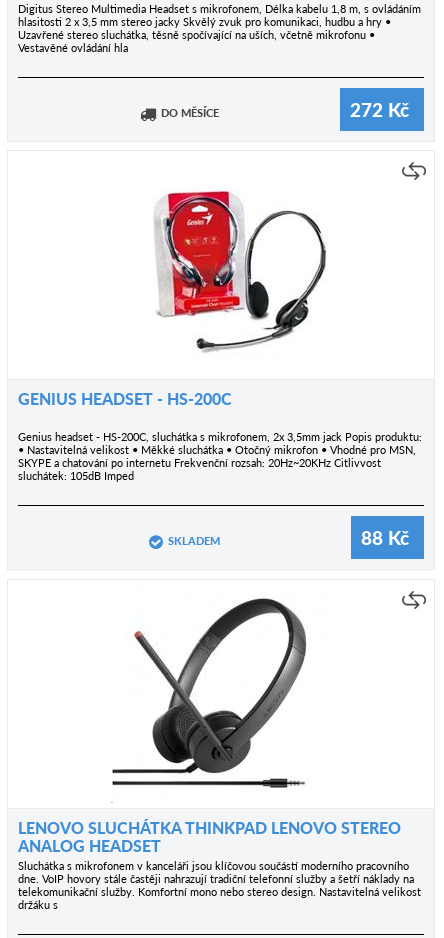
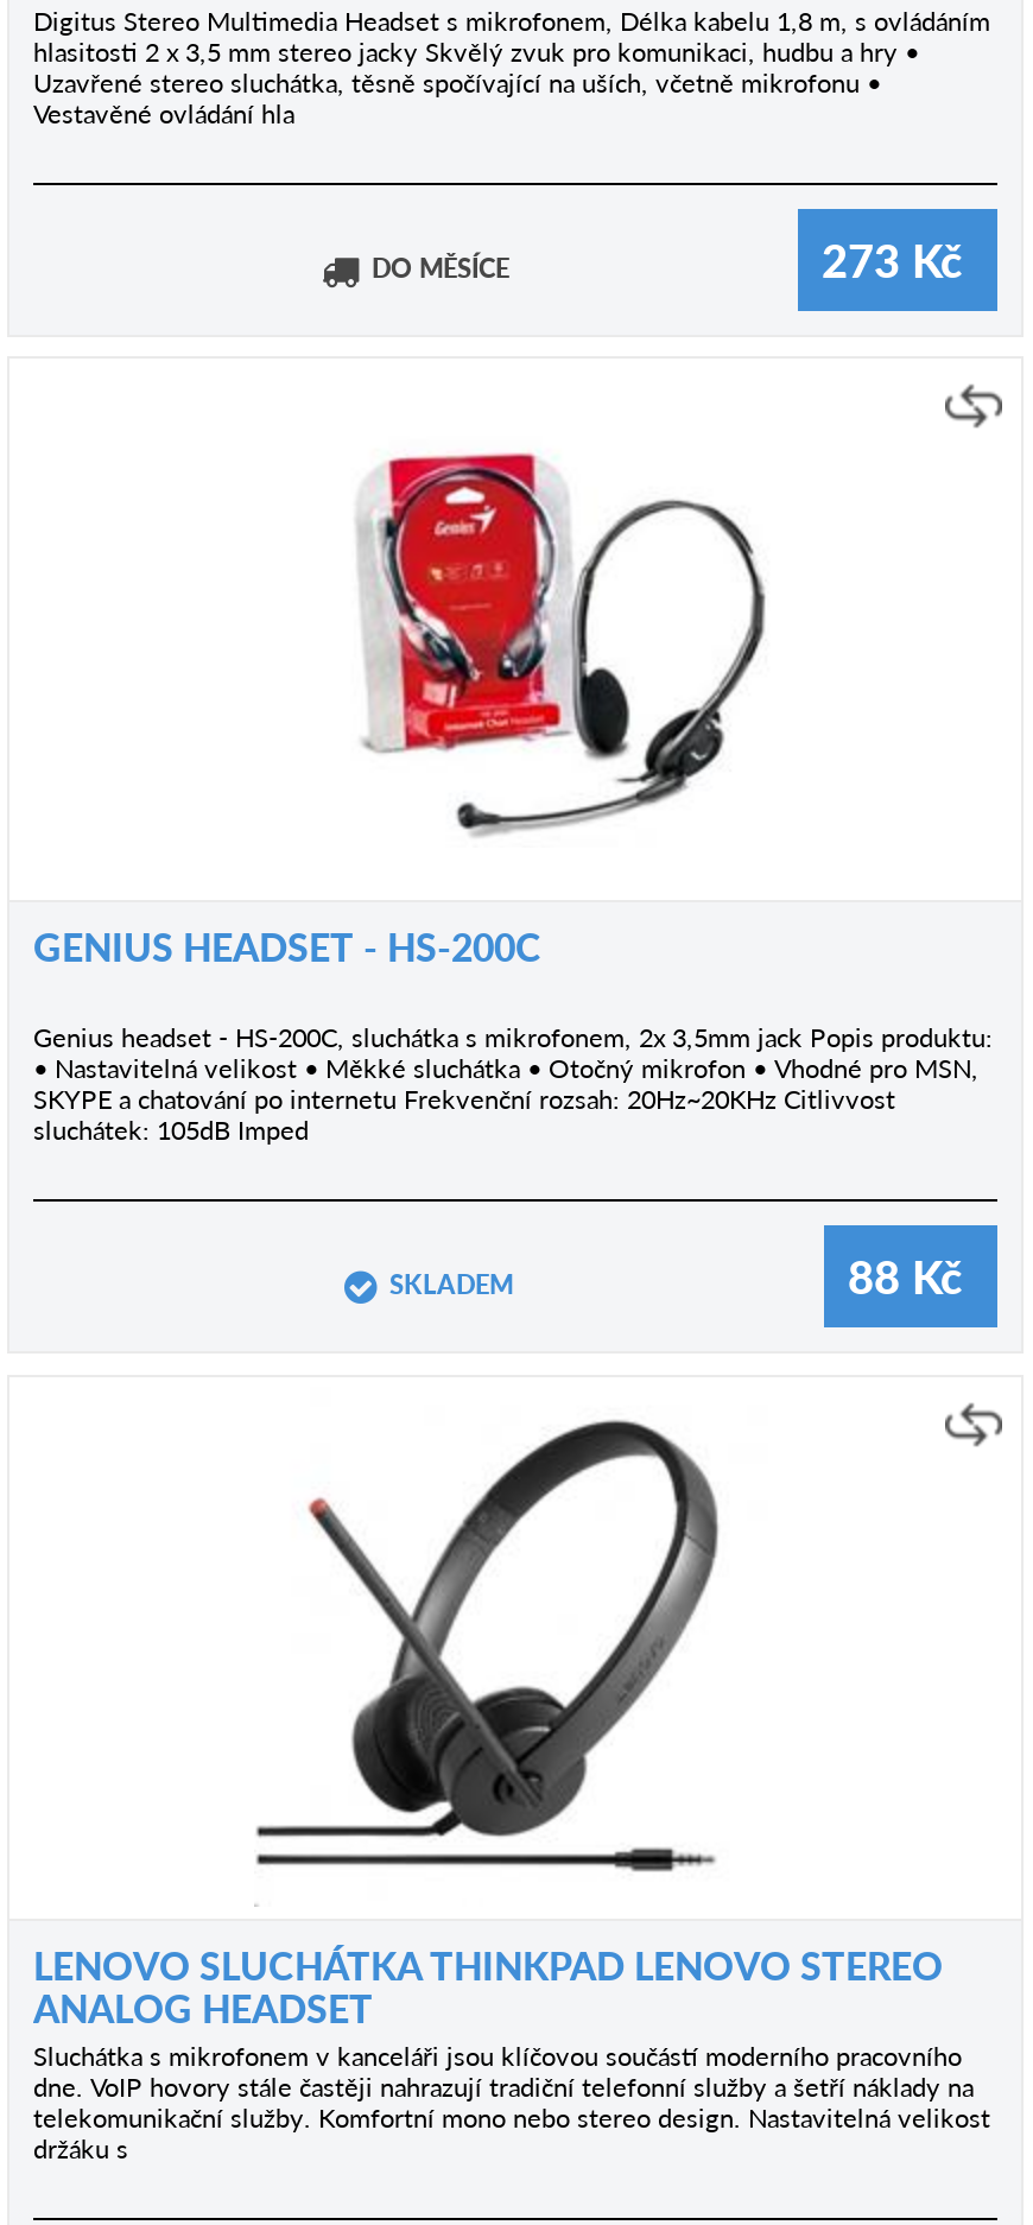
[350,98,409,121] 272 Kč -> [822,232,962,287] 273 Kč

